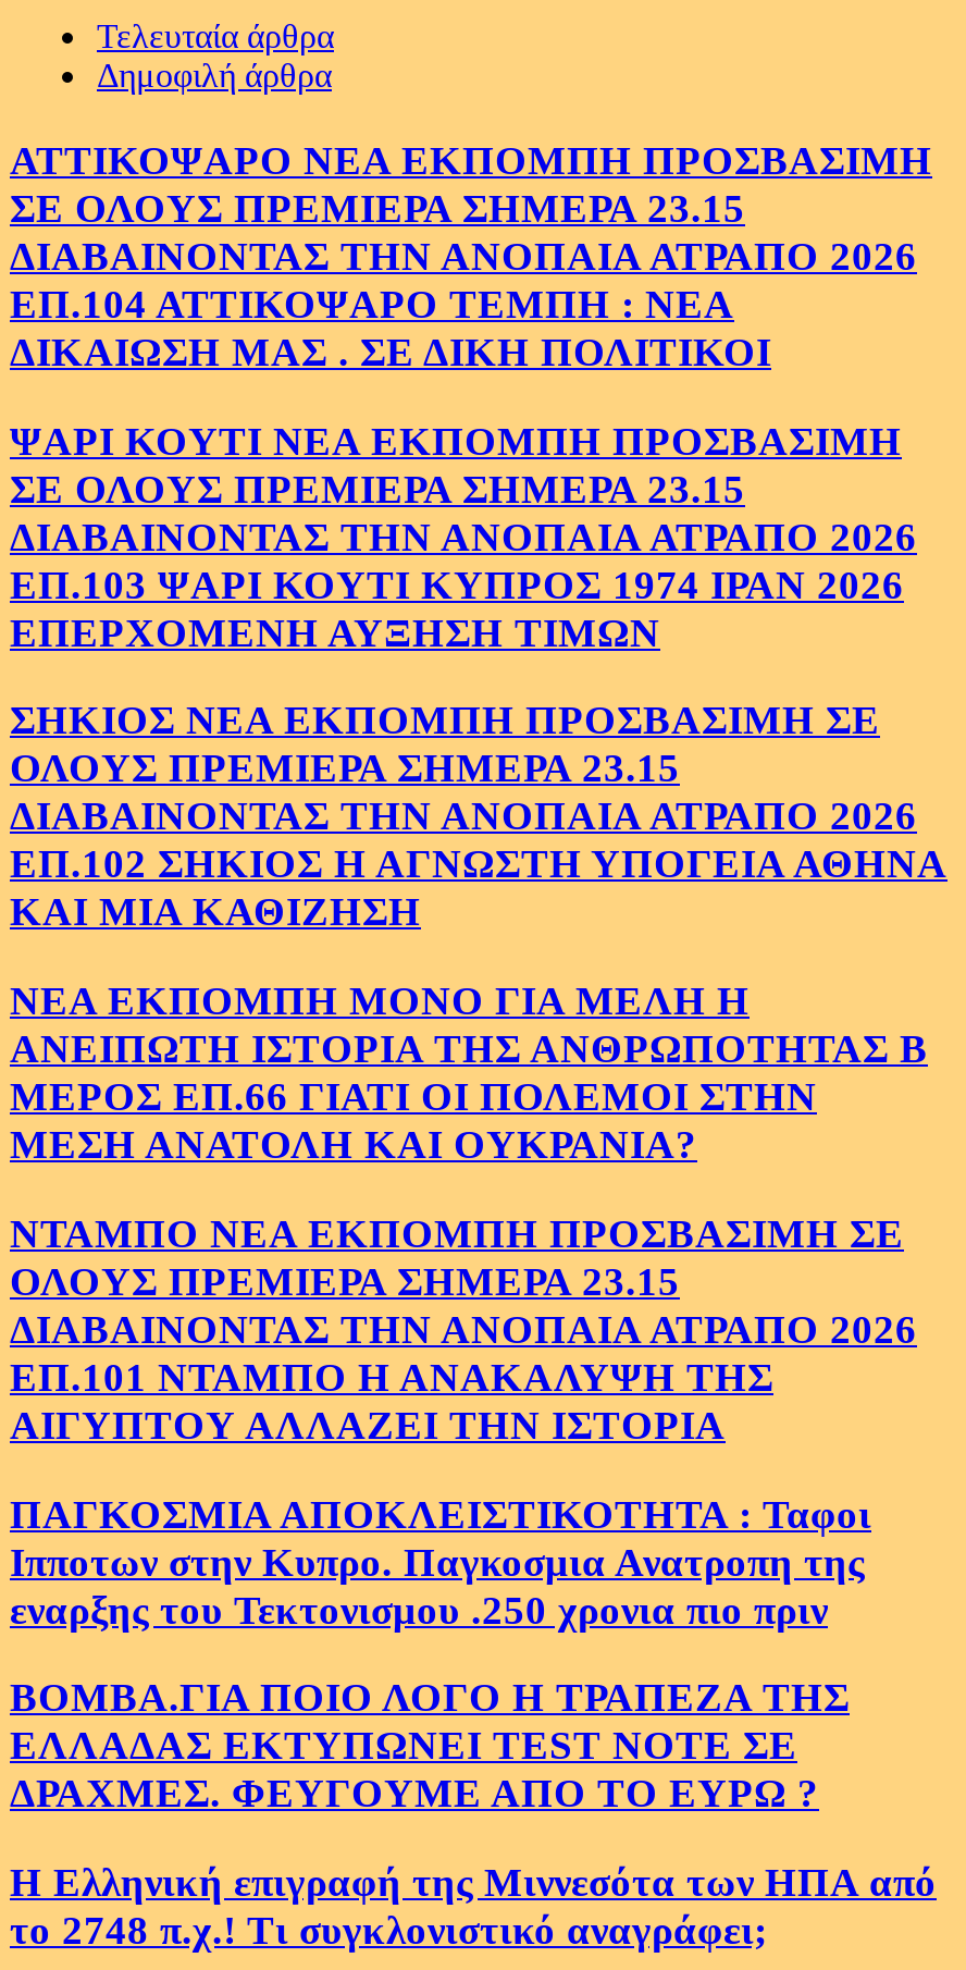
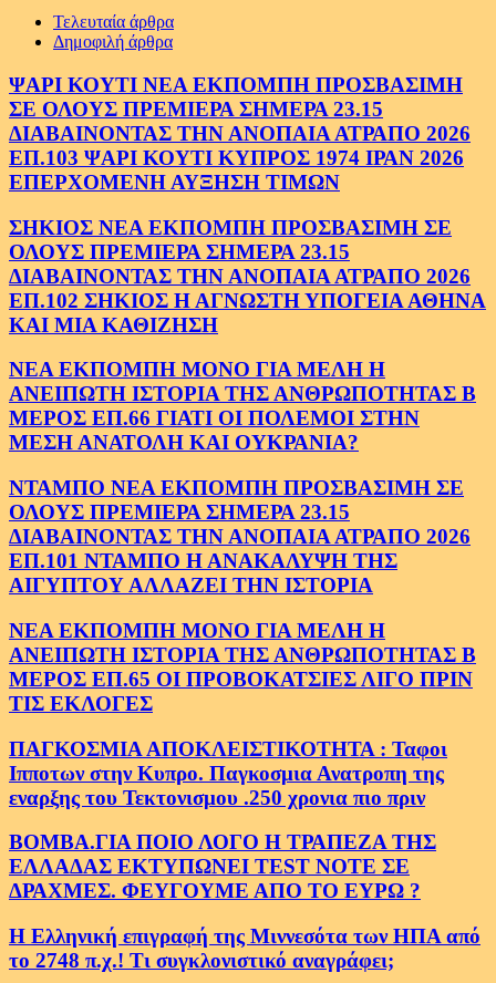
[10,137,932,374] ΑΤΤΙΚΟΨΑΡΟ ΝΕΑ ΕΚΠΟΜΠΗ ΠΡΟΣΒΑΣΙΜΗ | ΣΕ ΟΛΟΥΣ ΠΡΕΜΙΕΡΑ ΣΗΜΕΡΑ 23.15 | ΔΙΑΒΑΙΝΟΝΤΑΣ ΤΗΝ ΑΝΟΠΑΙΑ ΑΤΡΑΠΟ 2026 | ΕΠ.104 ΑΤΤΙΚΟΨΑΡΟ ΤΕΜΠΗ : ΝΕΑ | ΔΙΚΑΙΩΣΗ ΜΑΣ . ΣΕ ΔΙΚΗ ΠΟΛΙΤΙΚΟΙ -> none
moved [10,417,948,1447] -> [9,73,486,597]: ΨΑΡΙ ΚΟΥΤΙ ΝΕΑ ΕΚΠΟΜΠΗ ΠΡΟΣΒΑΣΙΜΗ | ΣΕ ΟΛΟΥΣ ΠΡΕΜΙΕΡΑ ΣΗΜΕΡΑ 23.15 | ΔΙΑΒΑΙΝΟΝΤΑΣ ΤΗΝ ΑΝΟΠΑΙΑ ΑΤΡΑΠΟ 2026 | ... | ΕΠ.101 ΝΤΑΜΠΟ Η ΑΝΑΚΑΛΥΨΗ ΤΗΣ | ΑΙΓΥΠΤΟΥ ΑΛΛΑΖΕΙ ΤΗΝ ΙΣΤΟΡΙΑ
none -> [9,619,476,715] ΝΕΑ ΕΚΠΟΜΠΗ ΜΟΝΟ ΓΙΑ ΜΕΛΗ Η | ΑΝΕΙΠΩΤΗ ΙΣΤΟΡΙΑ ΤΗΣ ΑΝΘΡΩΠΟΤΗΤΑΣ Β | ΜΕΡΟΣ ΕΠ.65 ΟΙ ΠΡΟΒΟΚΑΤΣΙΕΣ ΛΙΓΟ ΠΡΙΝ | ΤΙΣ ΕΚΛΟΓΕΣ

